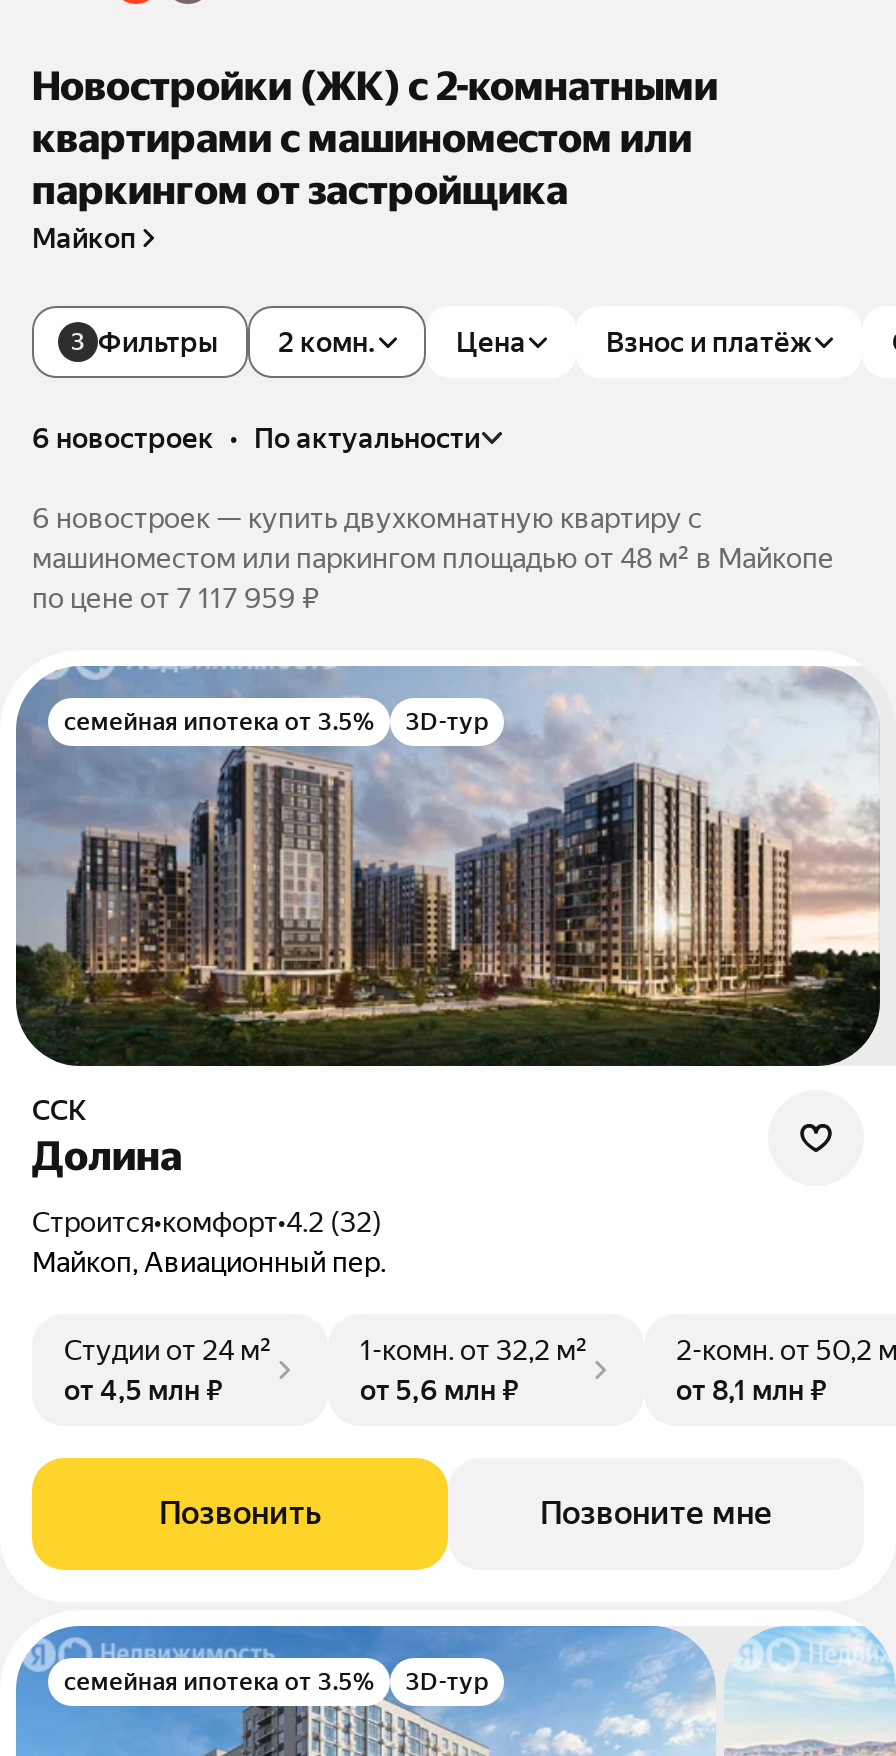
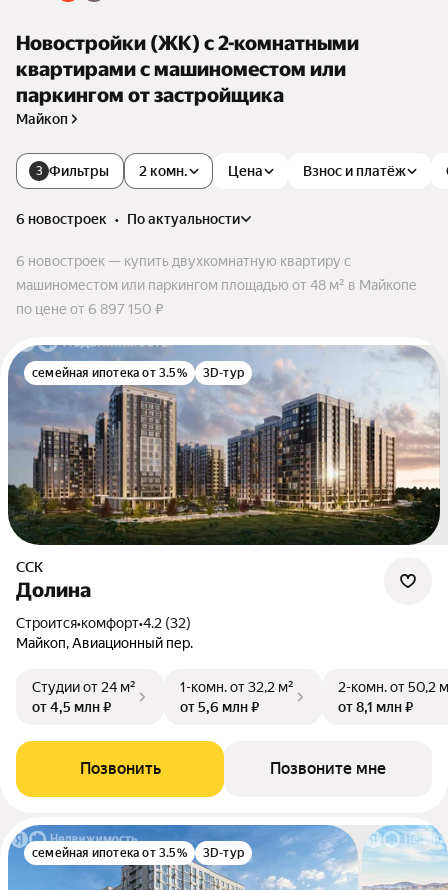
[32,582,320,614] по цене от 7 117 959 ₽ -> [16,301,164,317] по цене от 6 897 150 ₽

